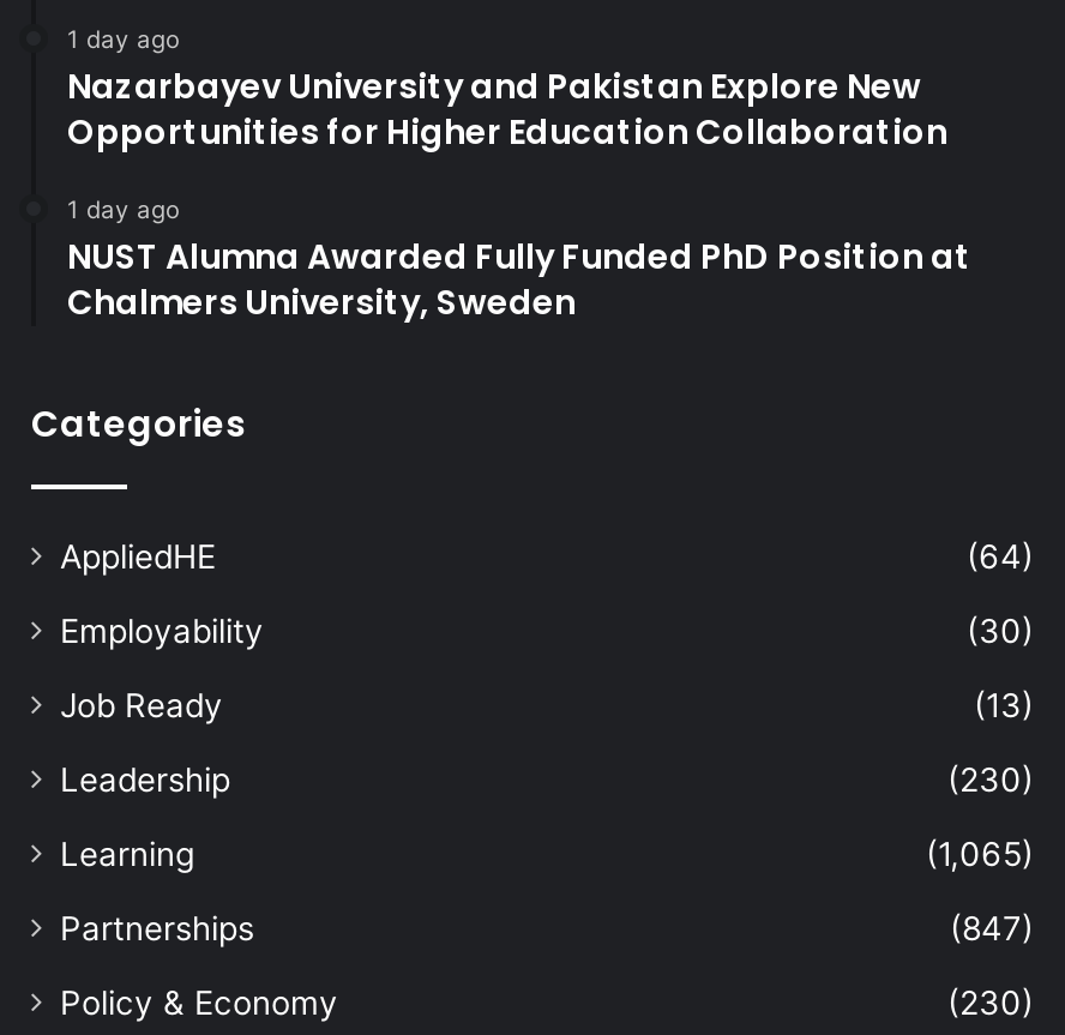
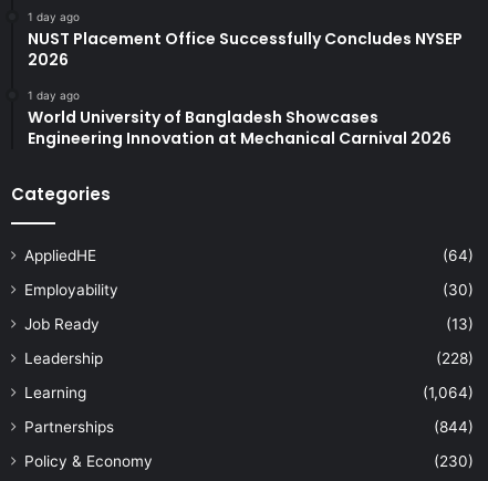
[67,62,947,155] Nazarbayev University and Pakistan Explore New | Opportunities for Higher Education Collaboration -> [28,27,463,70] NUST Placement Office Successfully Concludes NYSEP | 2026
[67,232,971,325] NUST Alumna Awarded Fully Funded PhD Position at | Chalmers University, Sweden -> [28,106,451,149] World University of Bangladesh Showcases | Engineering Innovation at Mechanical Carnival 2026
[947,760,1034,798] (230) -> [436,349,474,367] (228)
[926,834,1034,872] (1,065) -> [423,383,474,401] (1,064)
[950,908,1034,947] (847) -> [434,418,474,435] (844)

